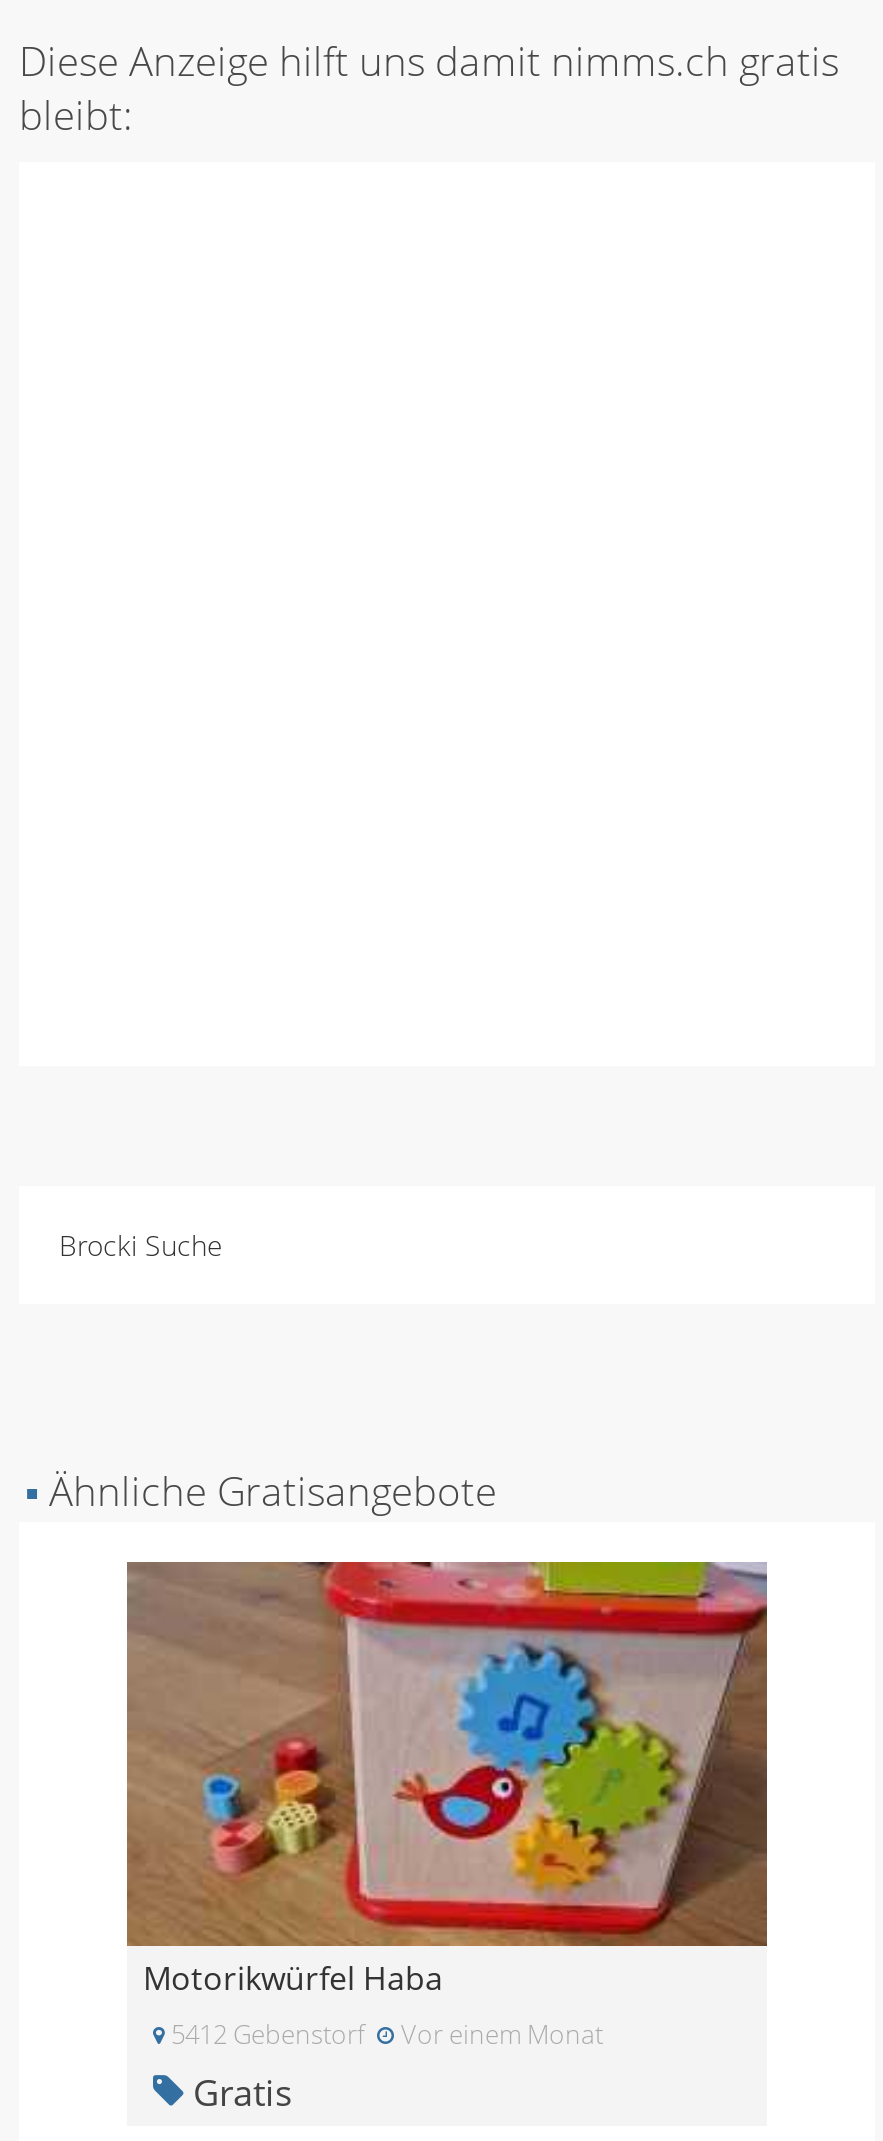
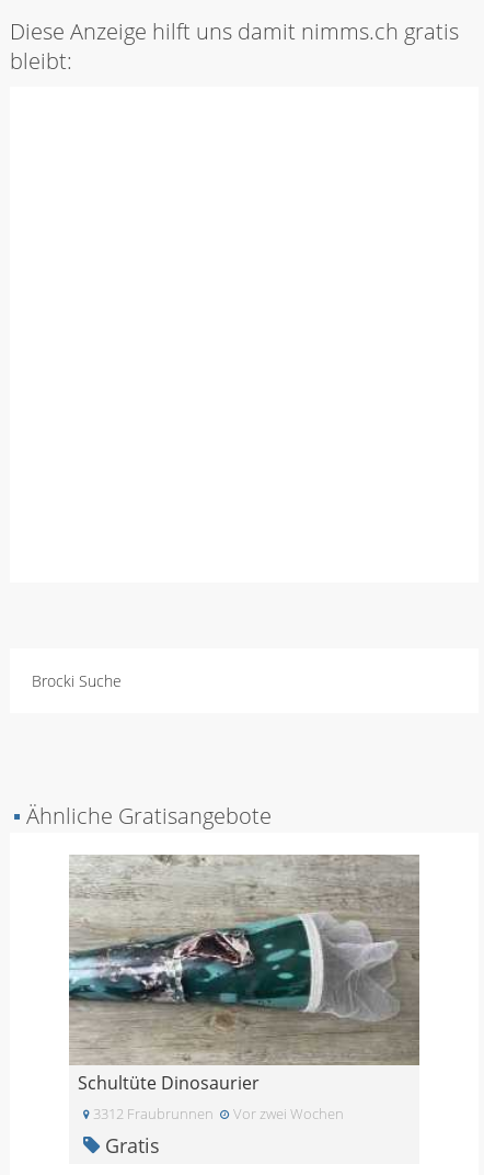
[125,1560,769,2052] [image] | Motorikwürfel Haba | 5412 Gebenstorf | Vor einem Monat -> [68,854,420,1123] [image] | Schultüte Dinosaurier | 3312 Fraubrunnen | Vor zwei Wochen

